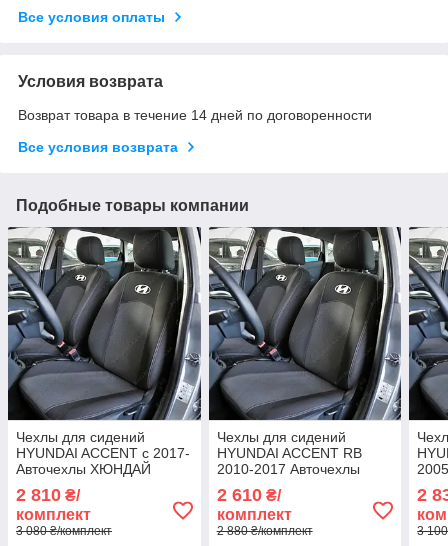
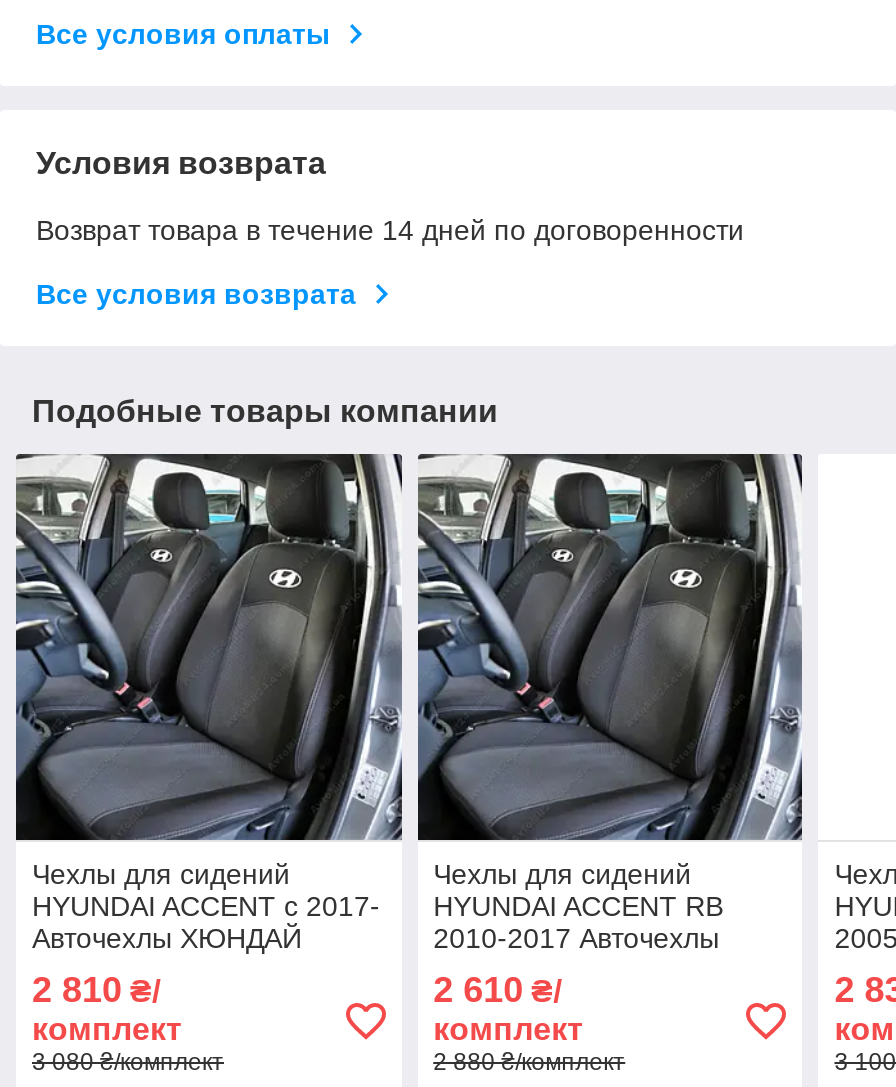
[408,226,445,421] [image] -> none

